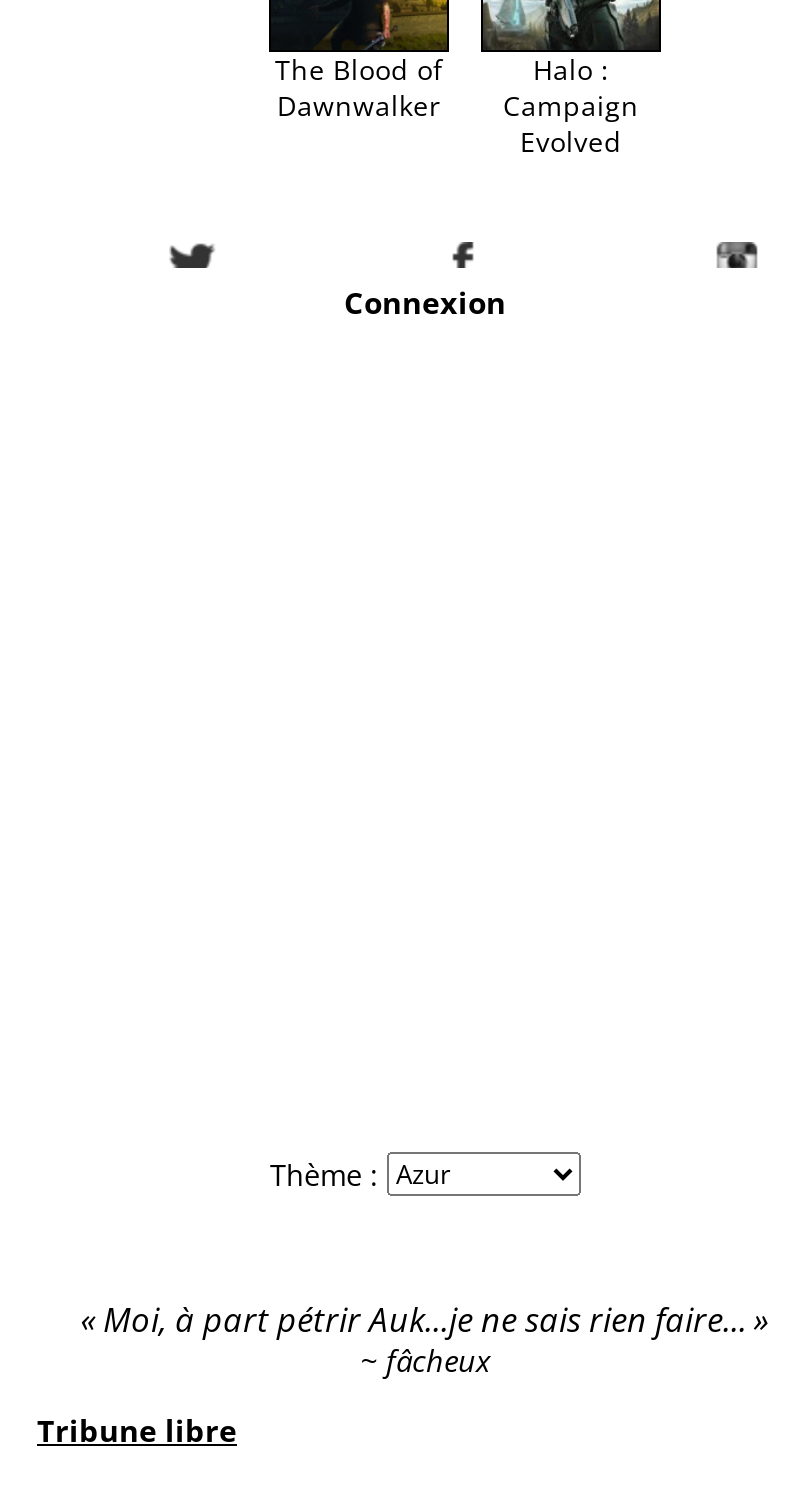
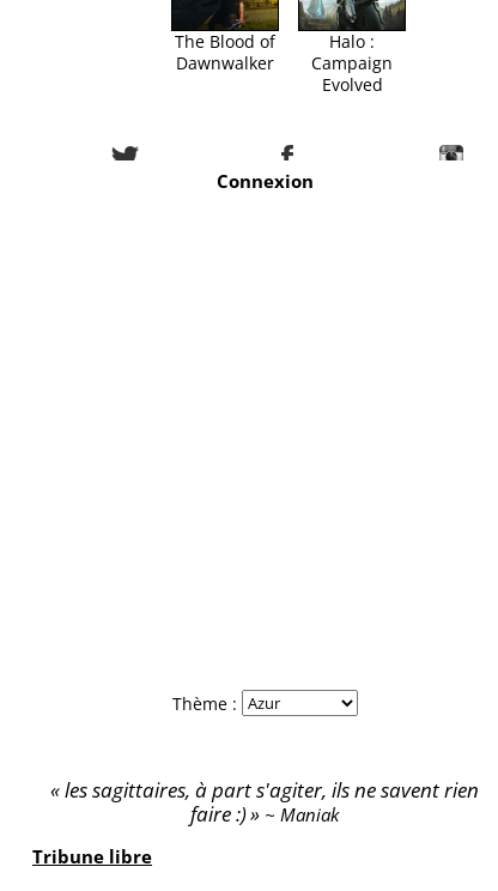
[103,1296,747,1380] Moi, à part pétrir Auk...je ne sais rien faire... | fâcheux -> [64,776,478,828] les sagittaires, à part s'agiter, ils ne savent rien | faire :) | Maniak

